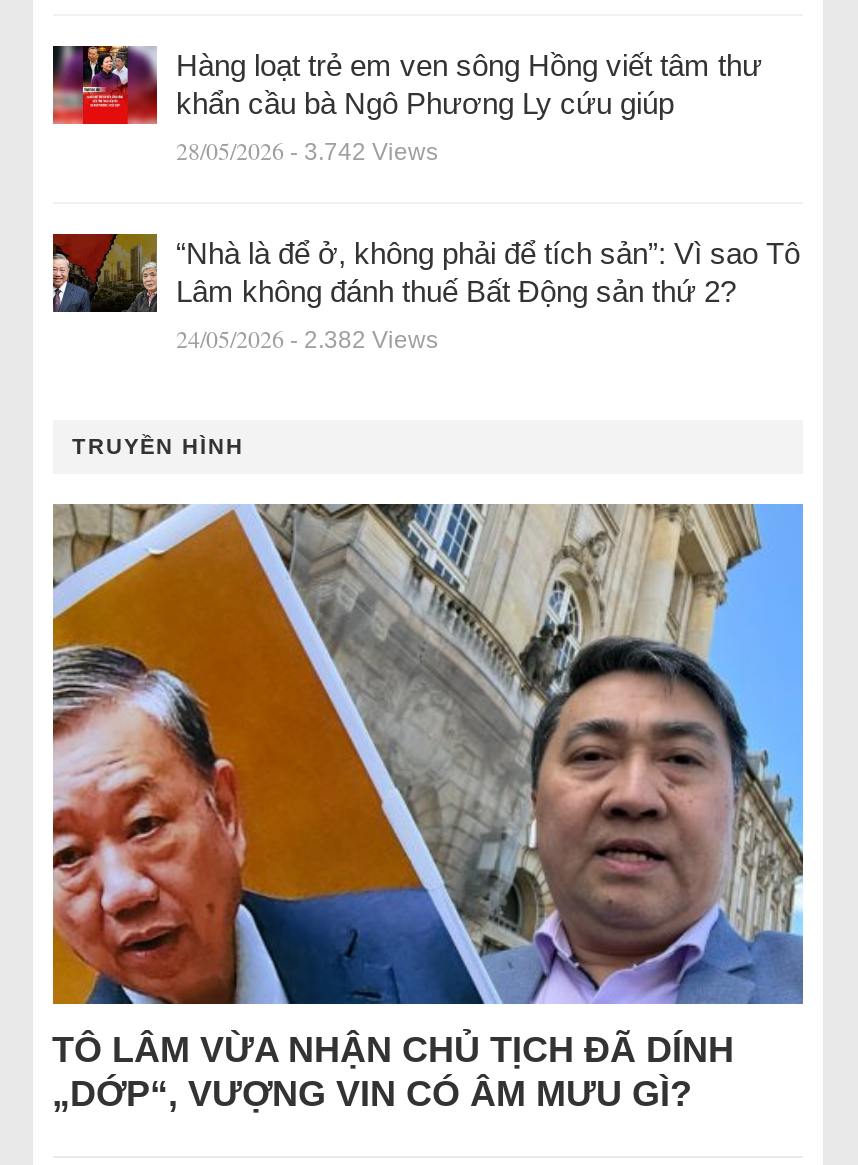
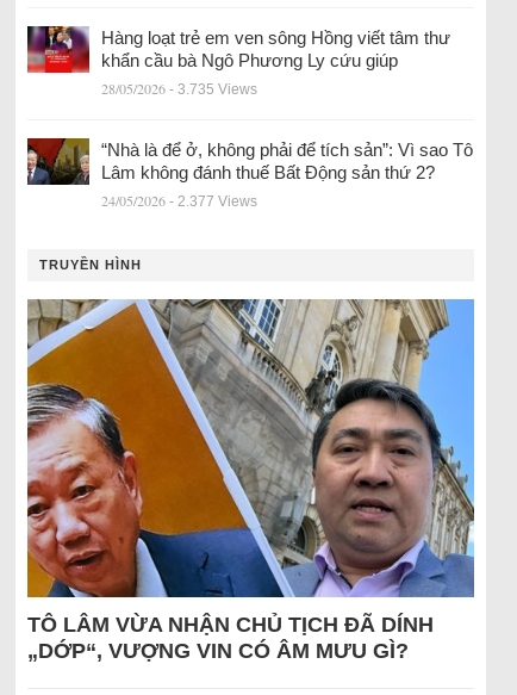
[176,134,438,166] 28/05/2026 - 3.742 Views -> [101,79,257,98] 28/05/2026 - 3.735 Views
[176,322,438,354] 24/05/2026 - 2.382 Views -> [101,191,257,210] 24/05/2026 - 2.377 Views

